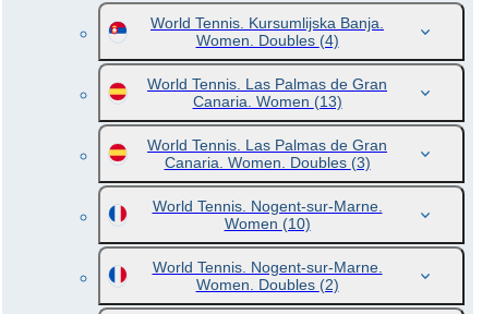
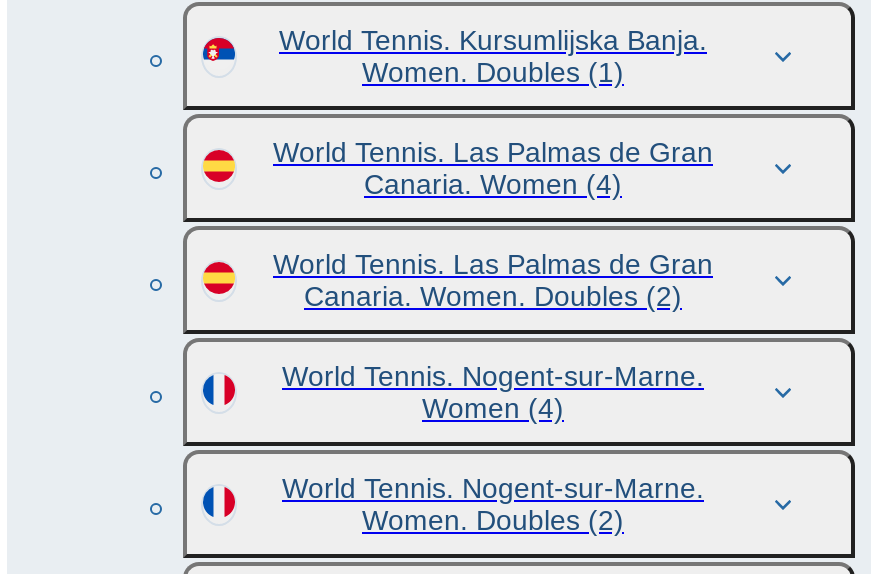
[196,32,339,49] Women. Doubles (4) -> [362,56,624,88] Women. Doubles (1)
[192,93,342,110] Canaria. Women (13) -> [364,168,622,200] Canaria. Women (4)
[164,154,370,171] Canaria. Women. Doubles (3) -> [304,280,682,312] Canaria. Women. Doubles (2)
[224,215,310,232] Women (10) -> [422,392,564,424] Women (4)

